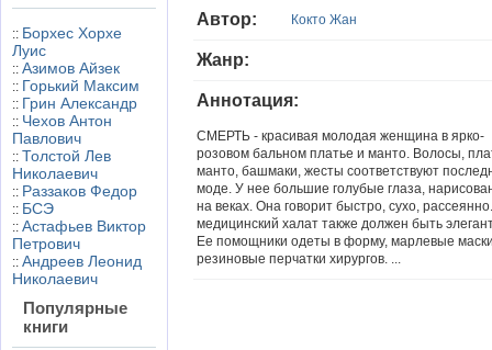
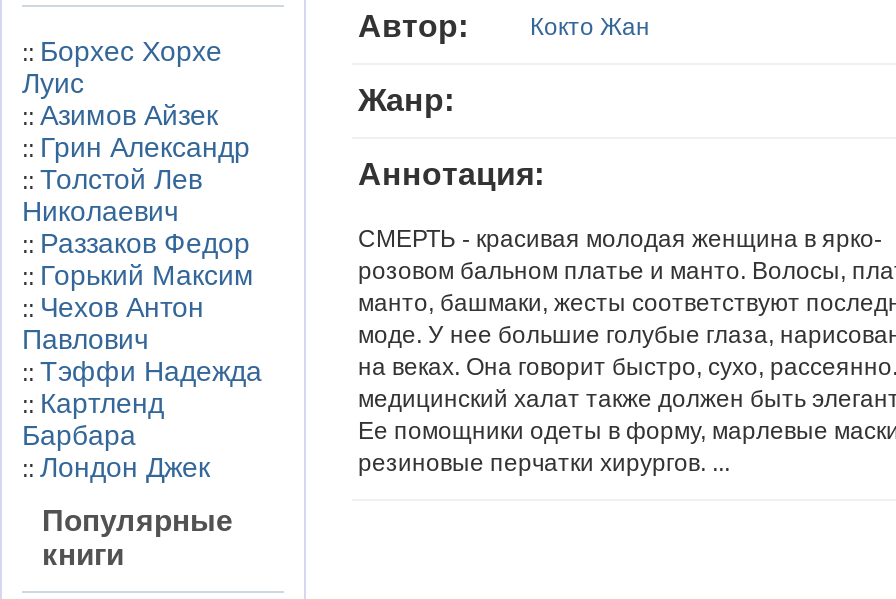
moved [12,77,139,94] -> [22,259,254,291]: :: Горький Максим
moved [12,112,112,147] -> [22,291,204,355]: :: Чехов Антон | Павлович
moved [12,147,137,200] -> [22,163,250,259]: :: Толстой Лев | Николаевич | :: Раззаков Федор
[12,200,146,287] :: БСЭ | :: Астафьев Виктор | Петрович | :: Андреев Леонид | Николаевич -> [22,355,262,483] :: Тэффи Надежда | :: Картленд | Барбара | :: Лондон Джек

